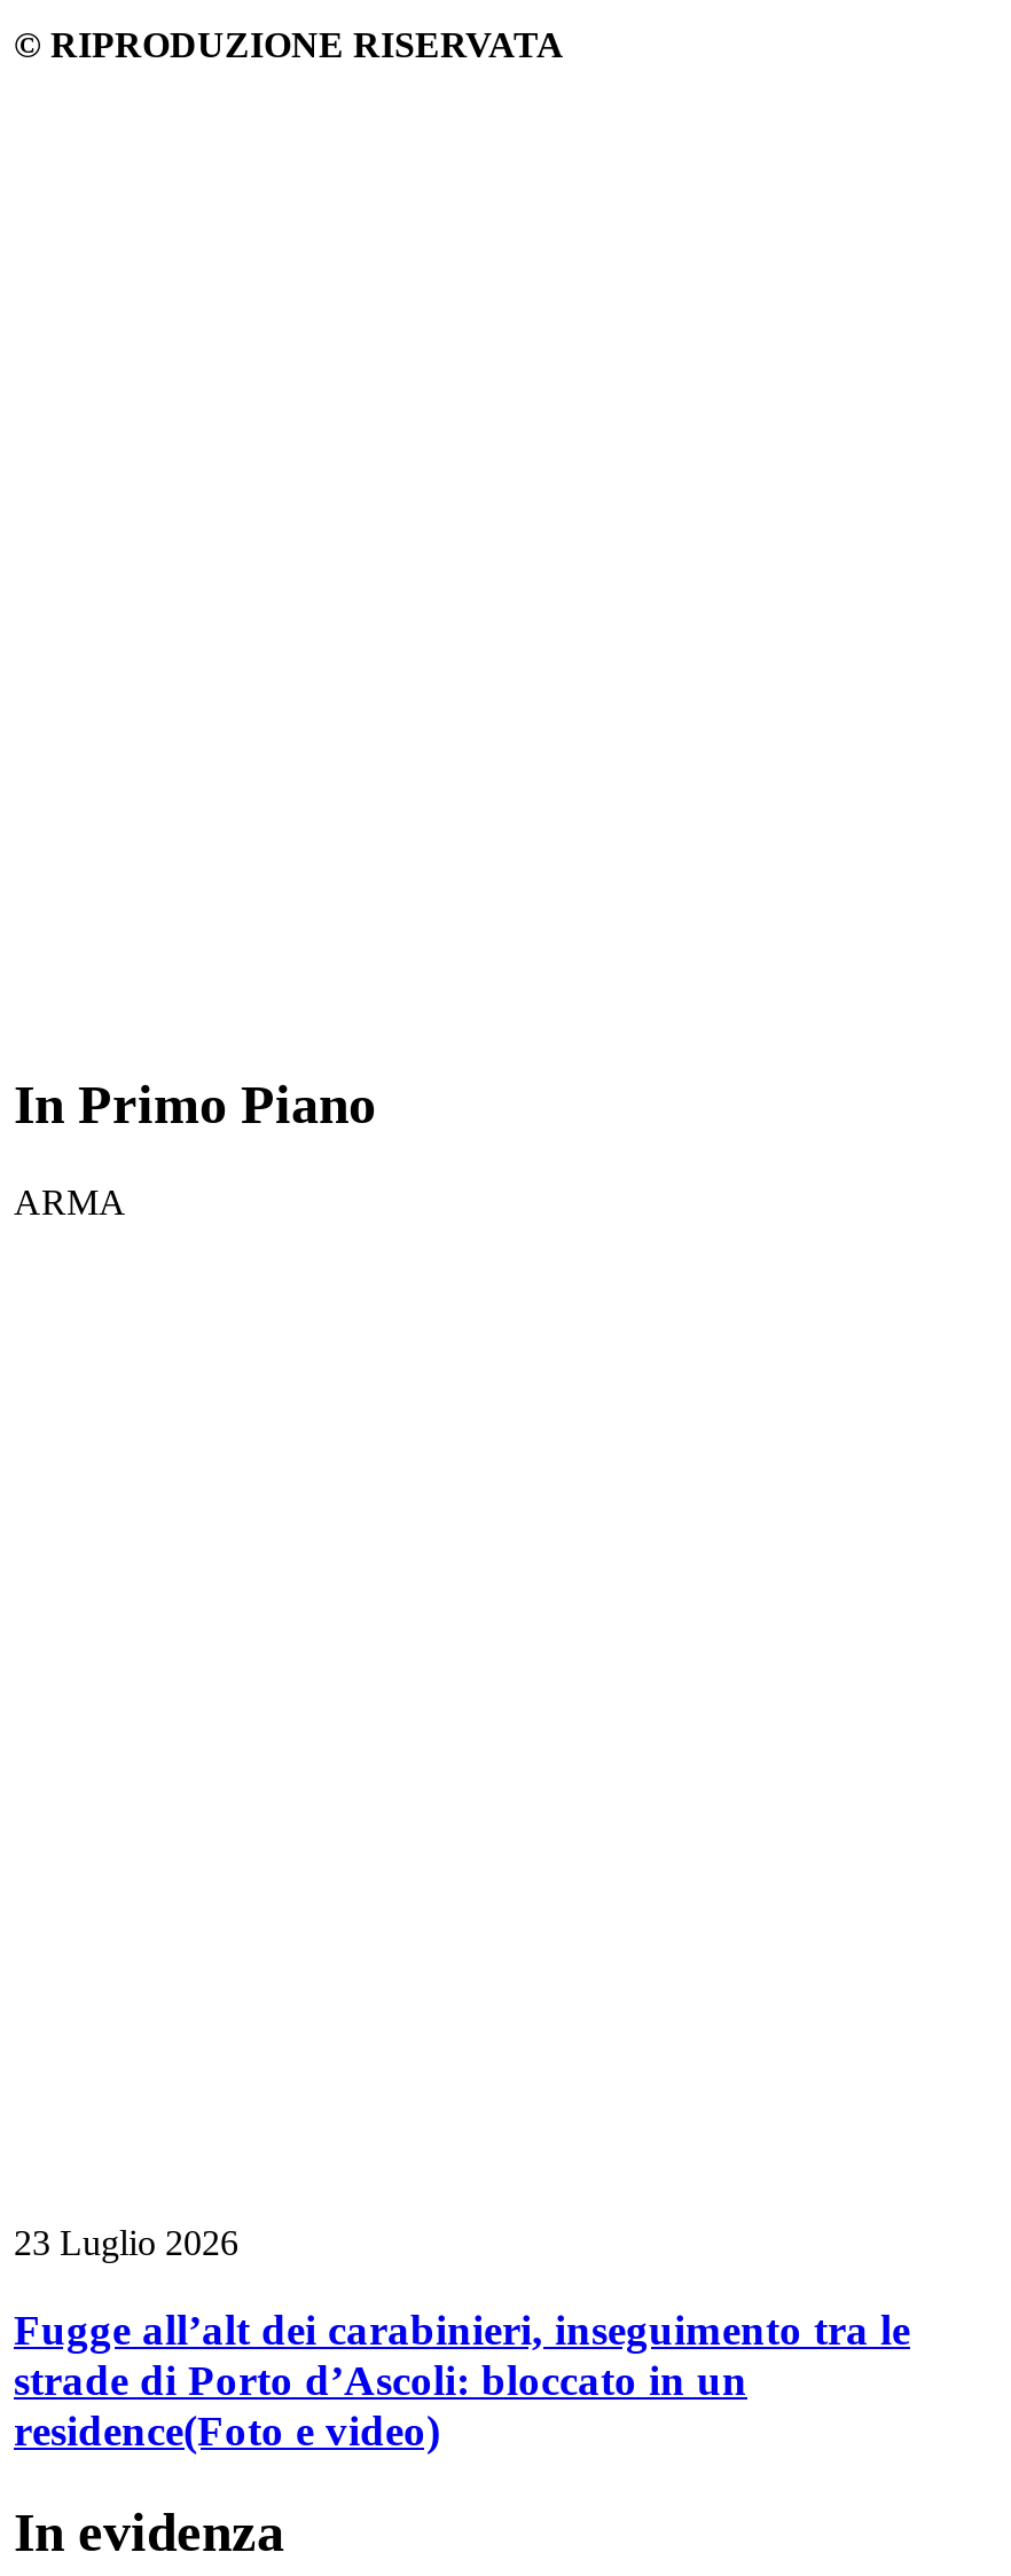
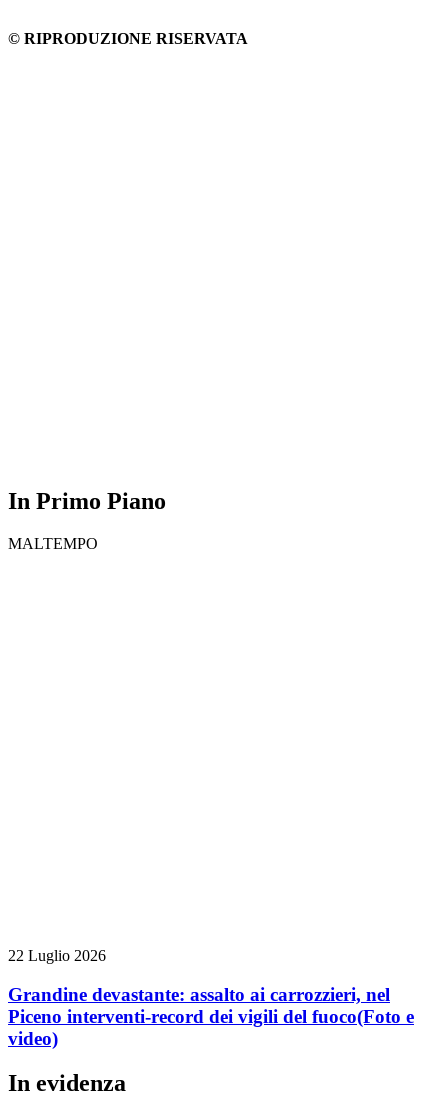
[14,1182,126,1221] ARMA -> [8,535,98,552] MALTEMPO
[14,2222,238,2261] 23 Luglio 2026 -> [8,947,106,964] 22 Luglio 2026
[14,2306,910,2455] Fugge all’alt dei carabinieri, inseguimento tra le | strade di Porto d’Ascoli: bloccato in un | residence(Foto e video) -> [8,984,414,1049] Grandine devastante: assalto ai carrozzieri, nel | Piceno interventi-record dei vigili del fuoco(Foto e | video)

